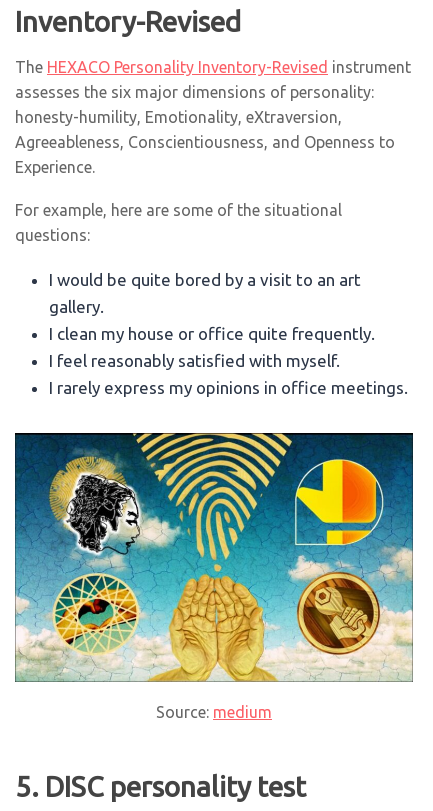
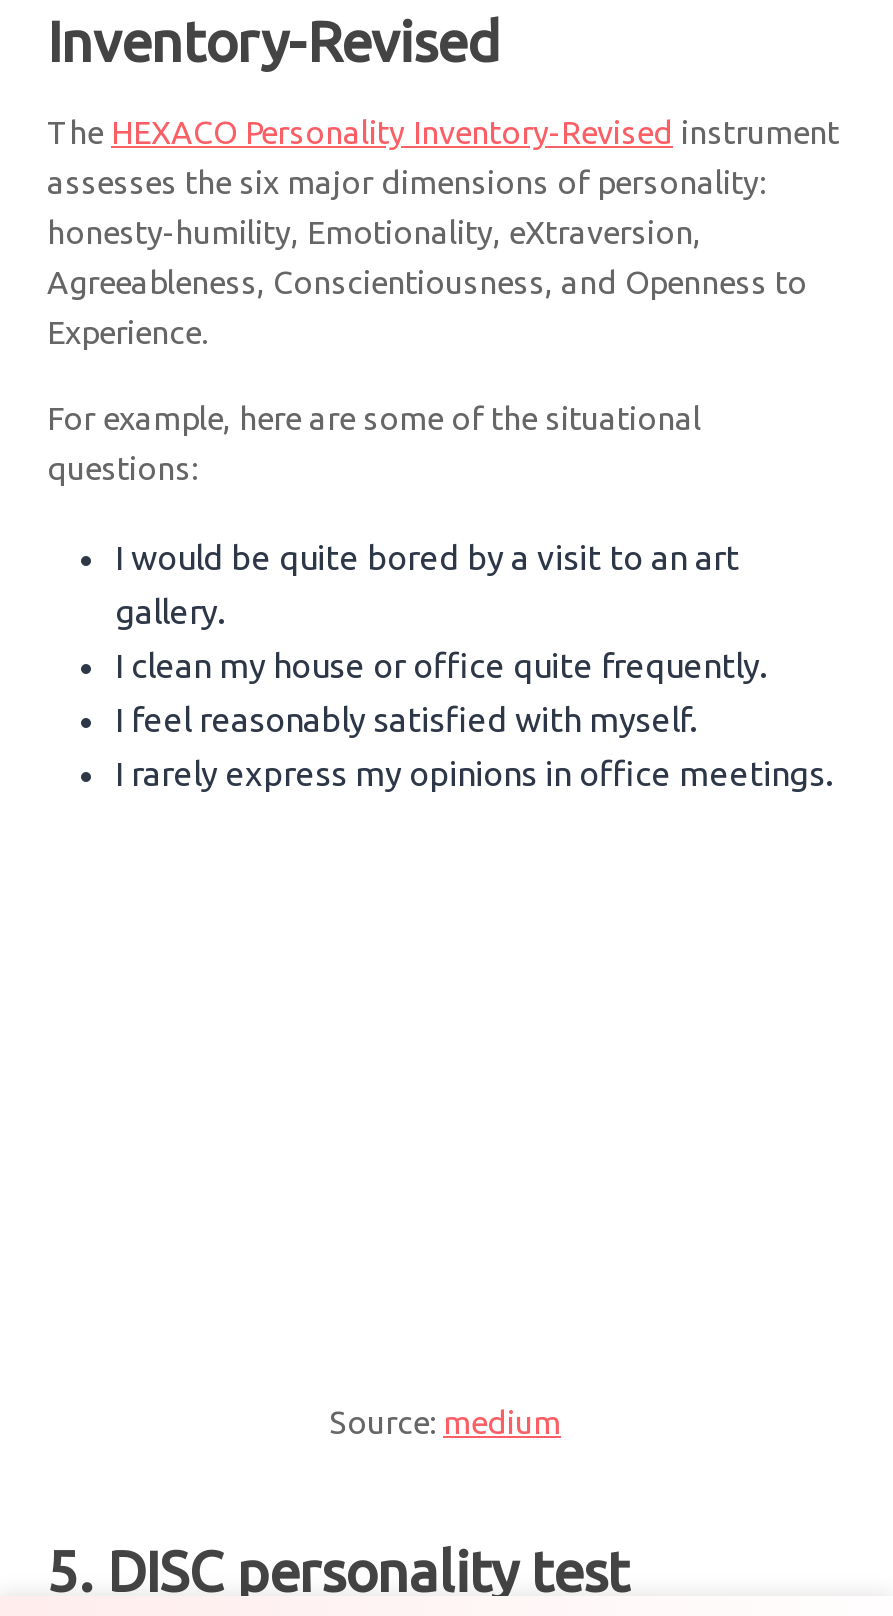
[14,432,414,683] [image] -> none

